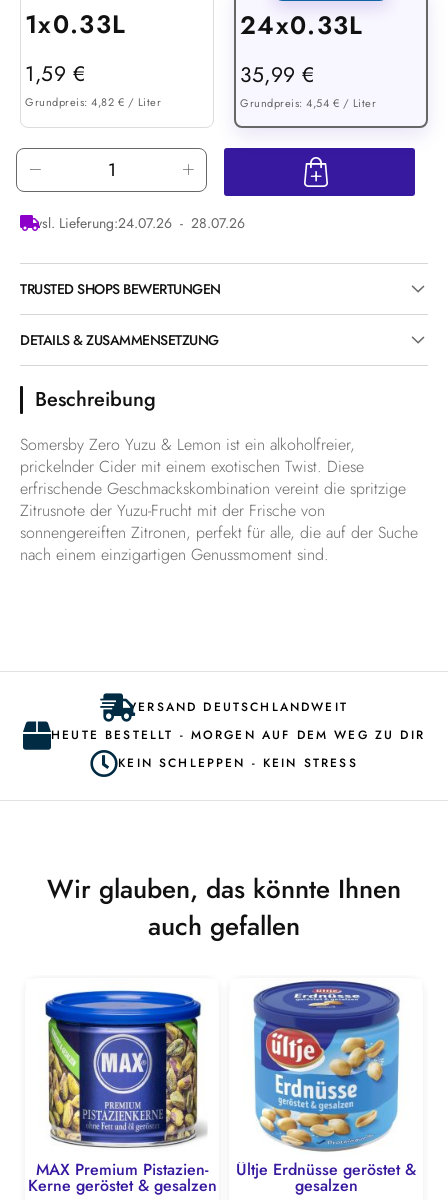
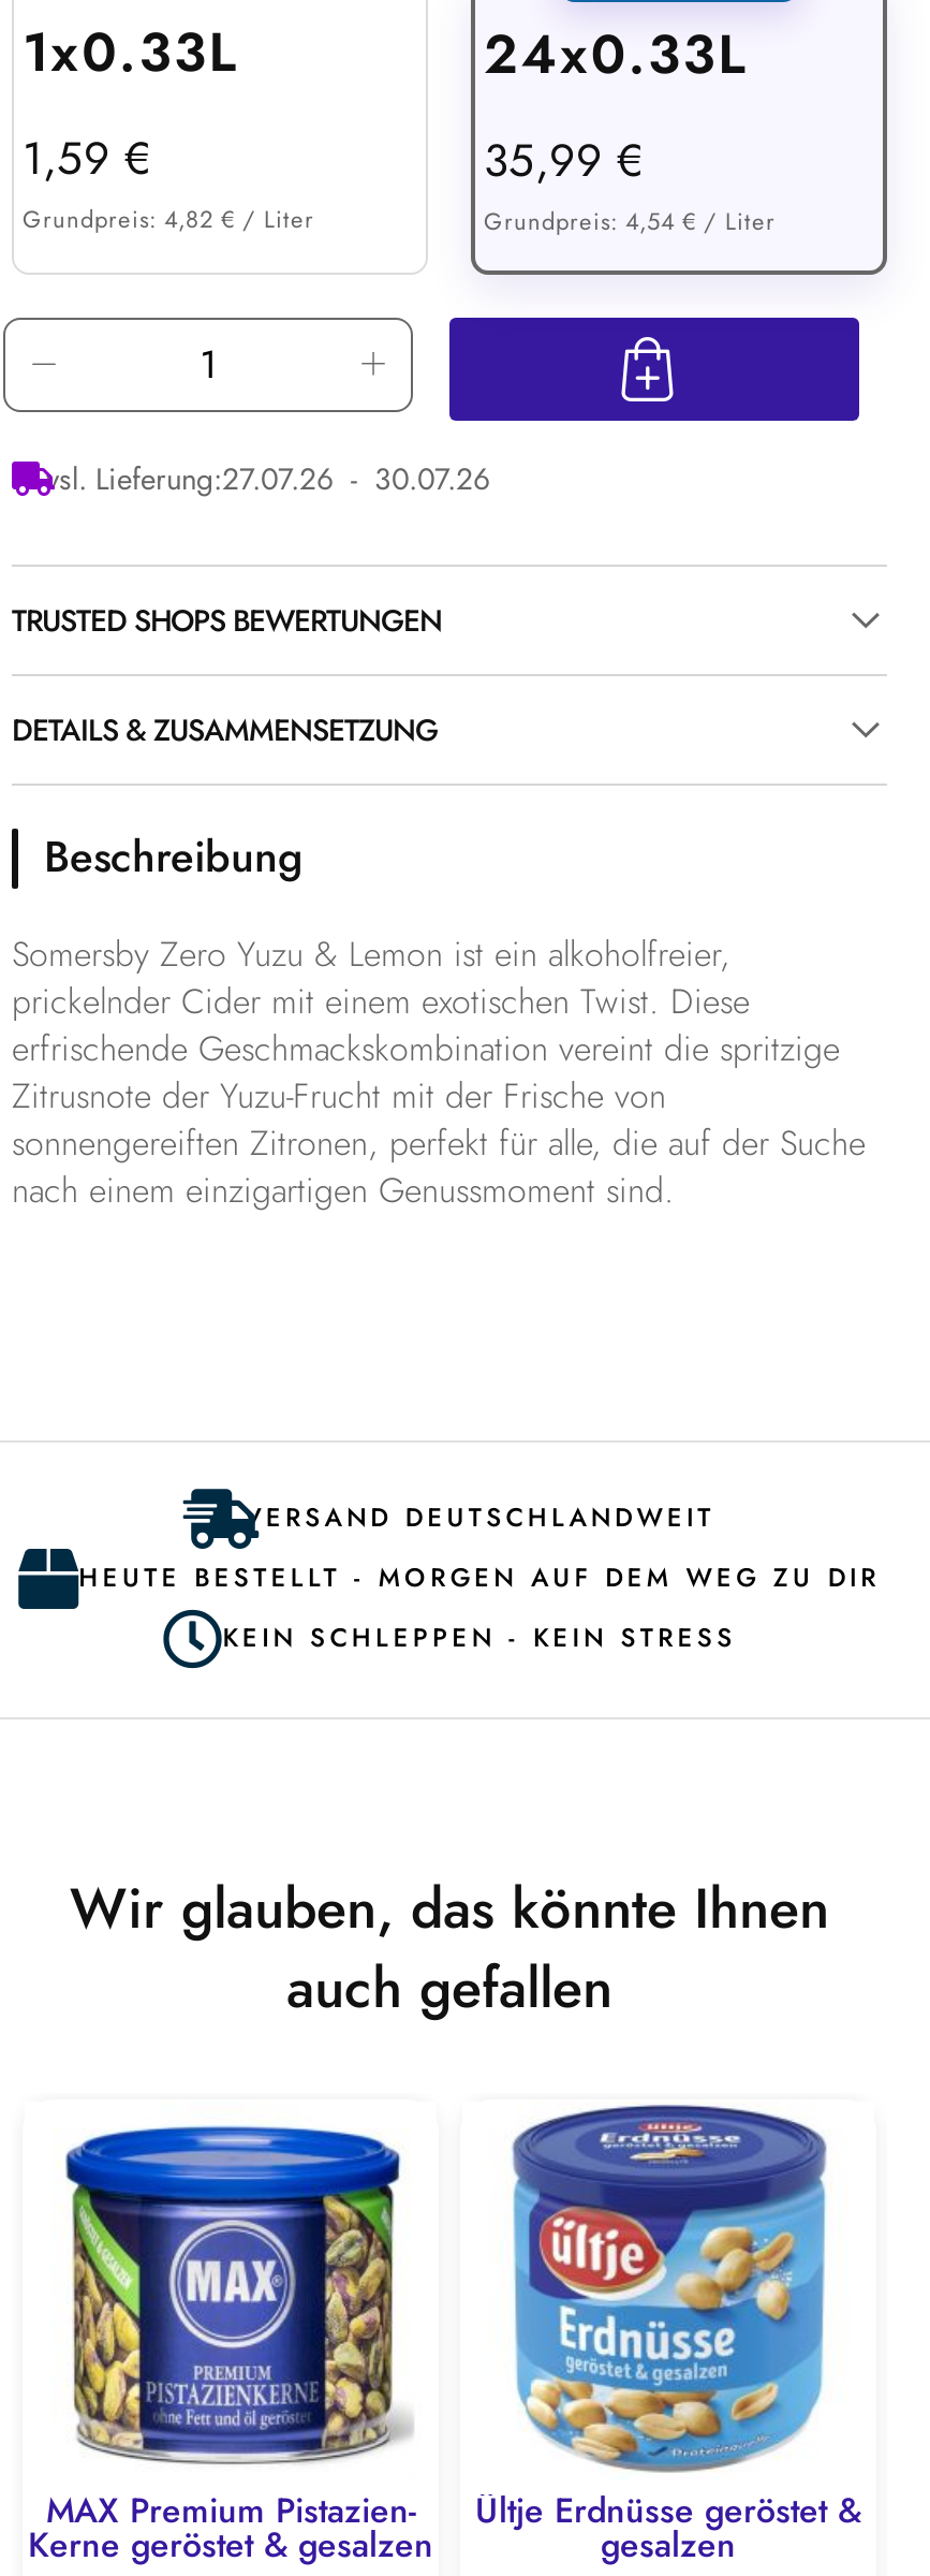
[36,213,245,233] vsl. Lieferung:24.07.26 - 28.07.26 -> [46,457,490,500] vsl. Lieferung:27.07.26 - 30.07.26

